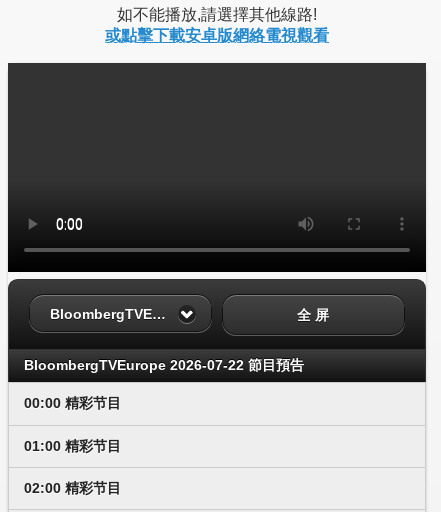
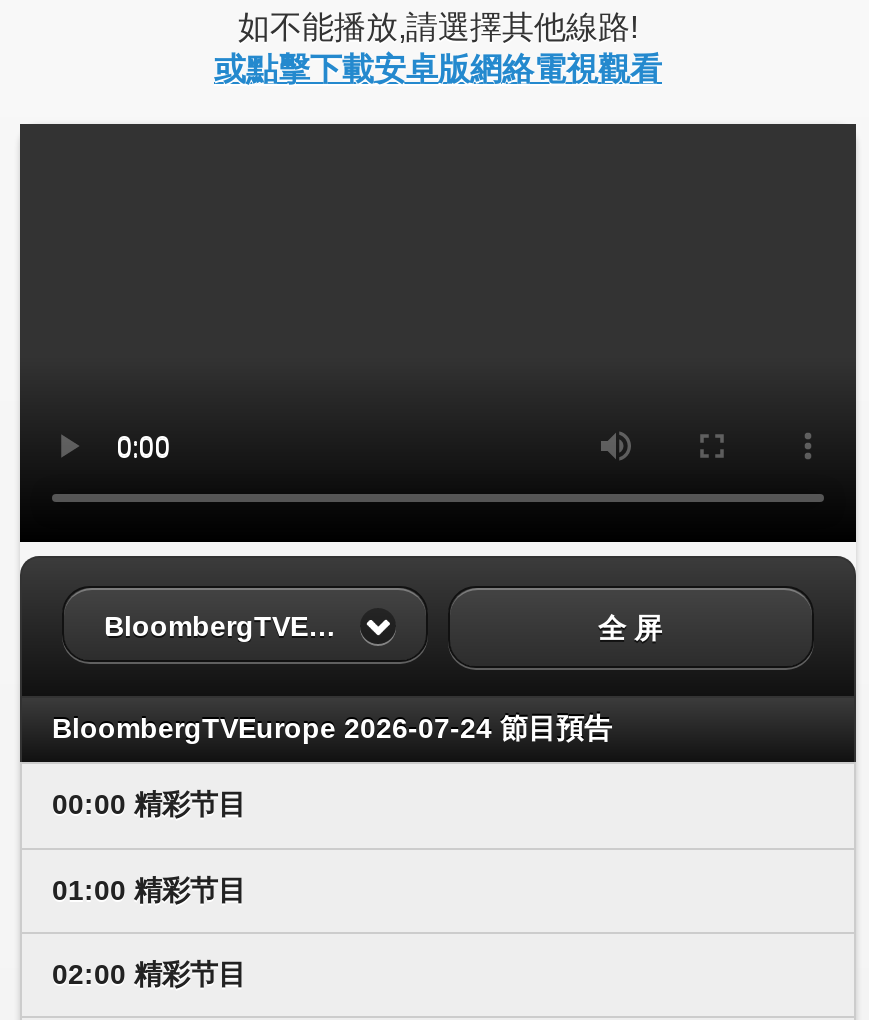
[24,357,304,373] BloombergTVEurope 2026-07-22 節目預告 -> [52,712,612,744] BloombergTVEurope 2026-07-24 節目預告

